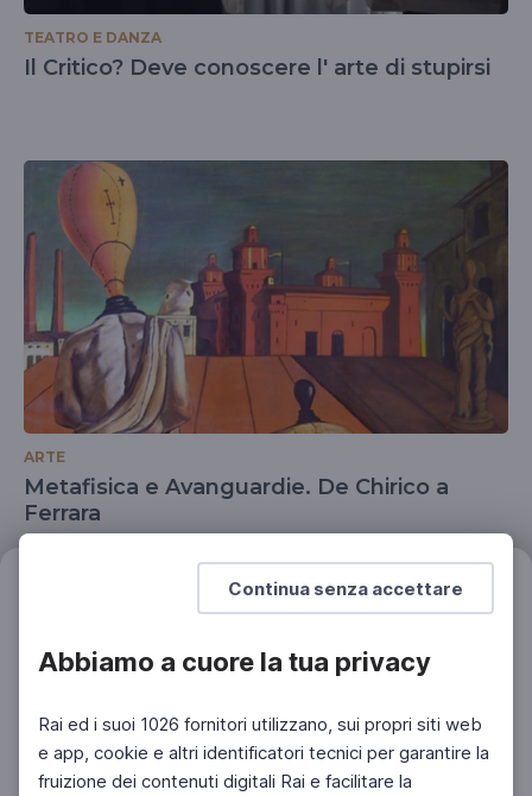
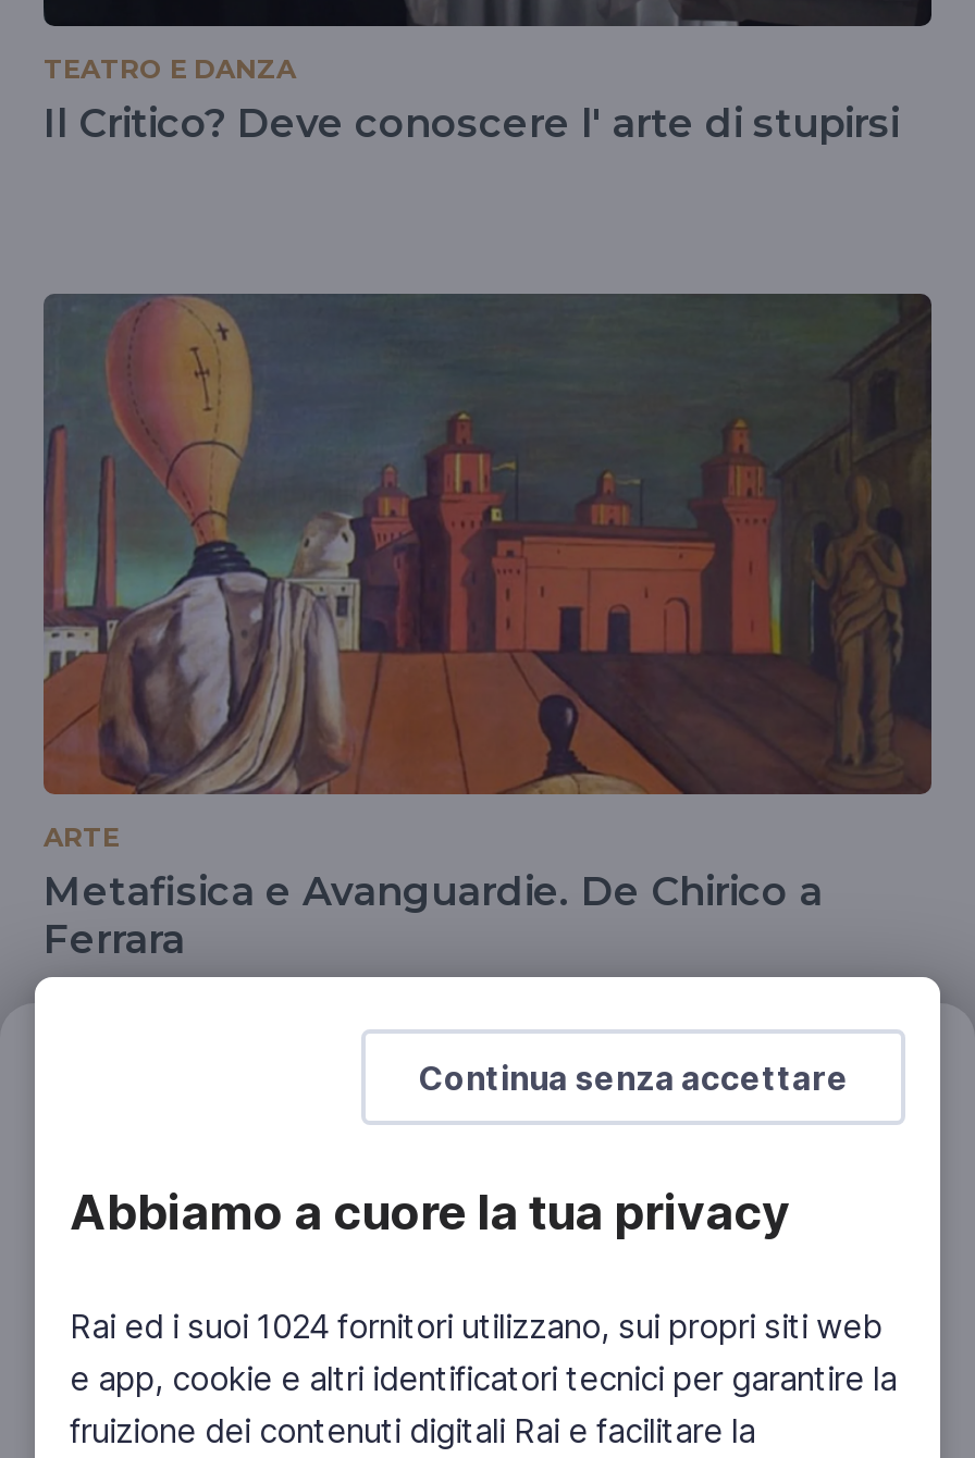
[38,713,482,735] Rai ed i suoi 1026 fornitori utilizzano, sui propri siti web -> [70,1306,884,1347] Rai ed i suoi 1024 fornitori utilizzano, sui propri siti web

